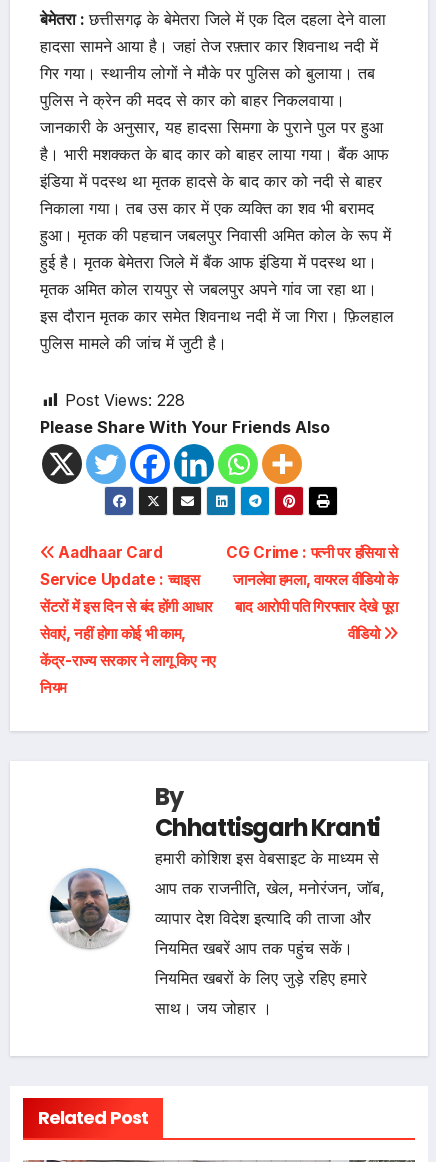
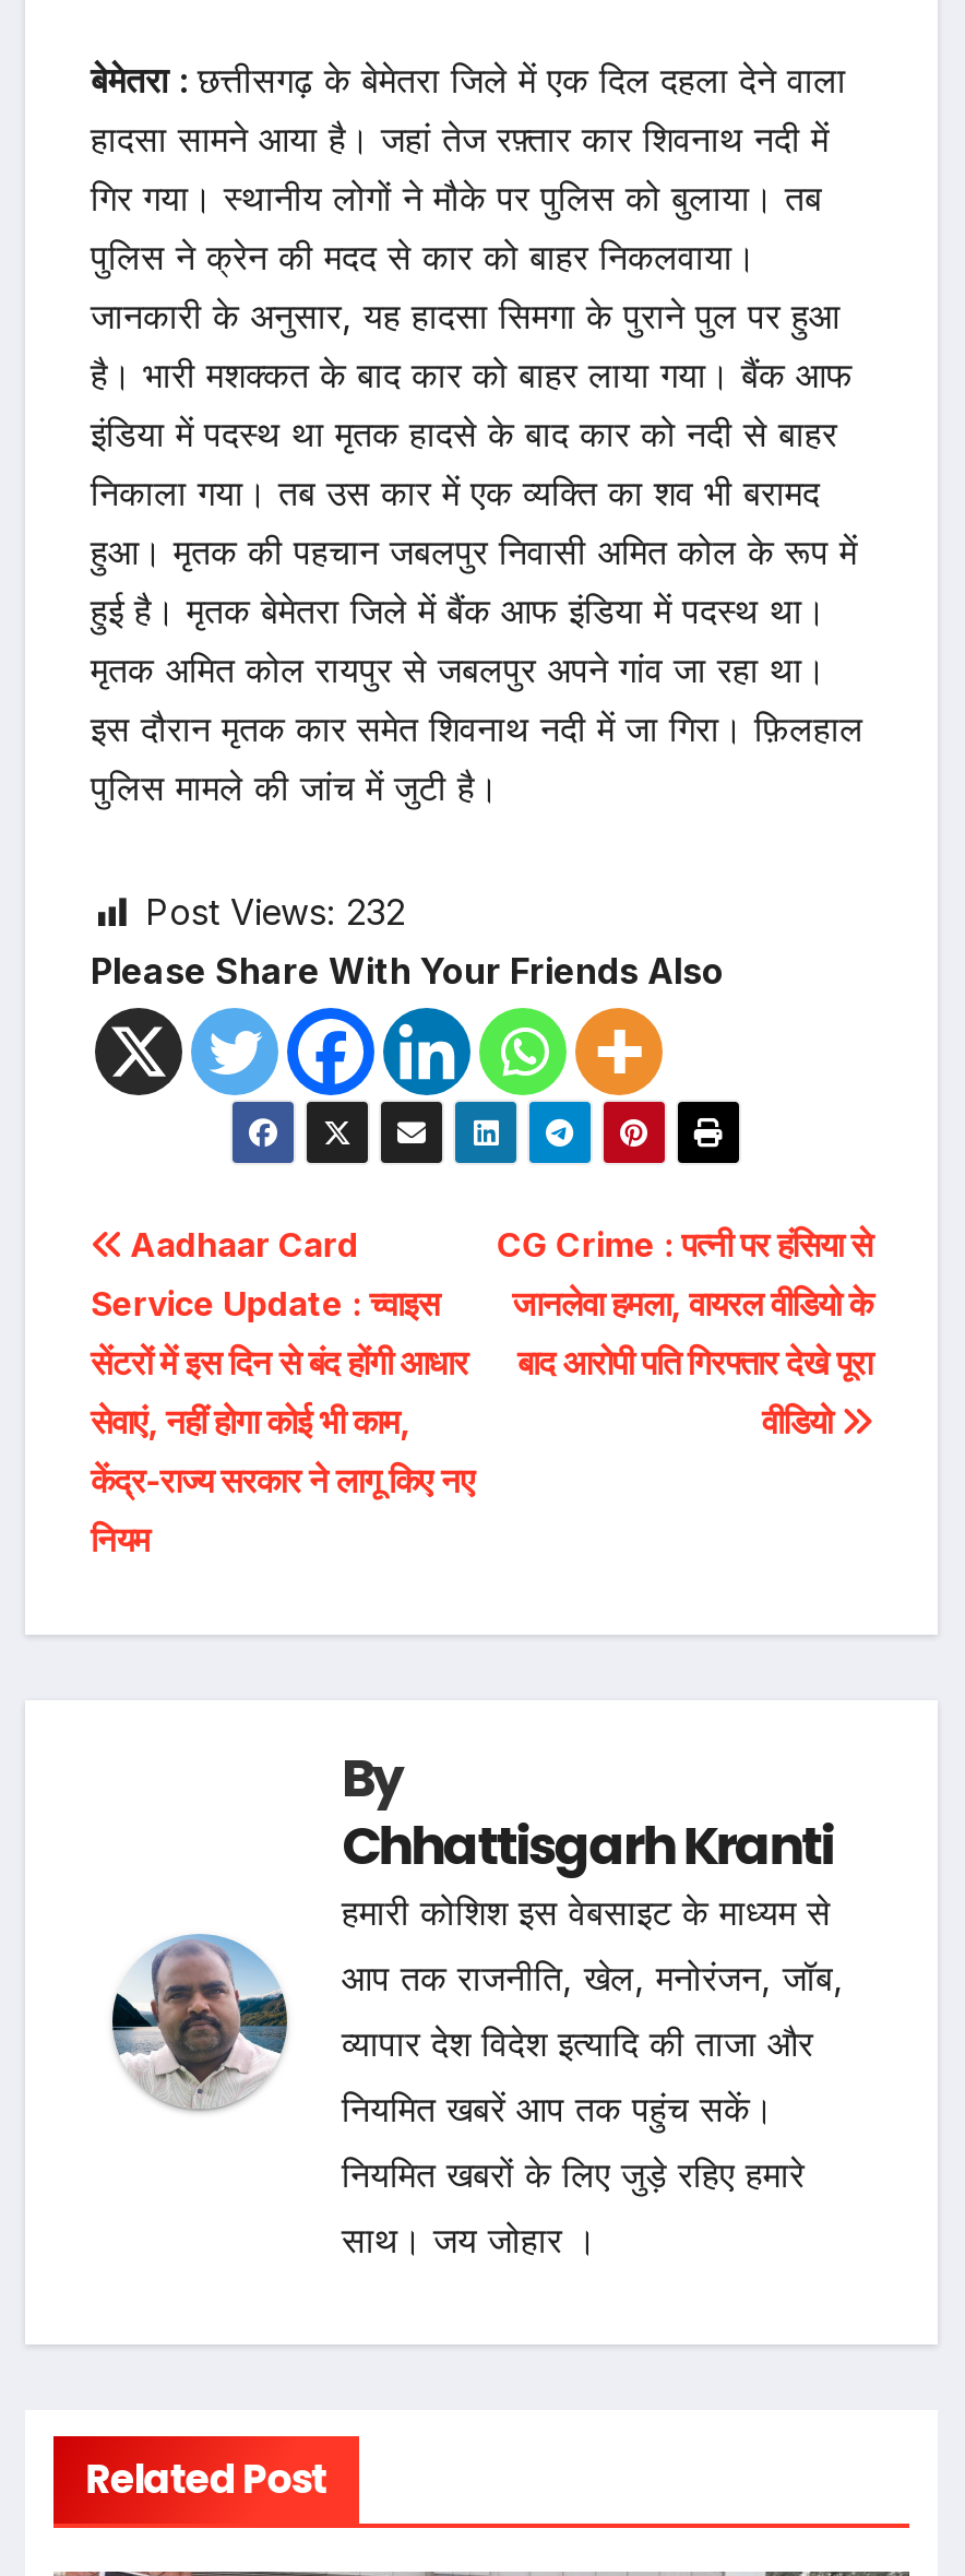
[65,390,185,410] Post Views: 228 -> [145,890,405,934] Post Views: 232

